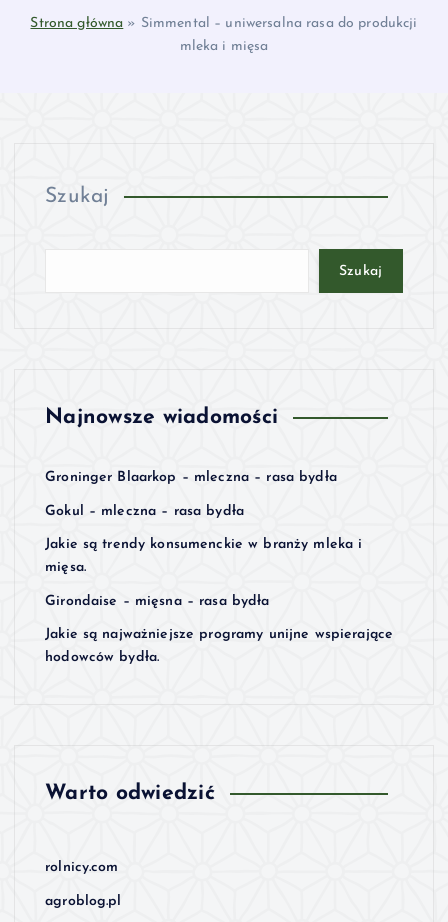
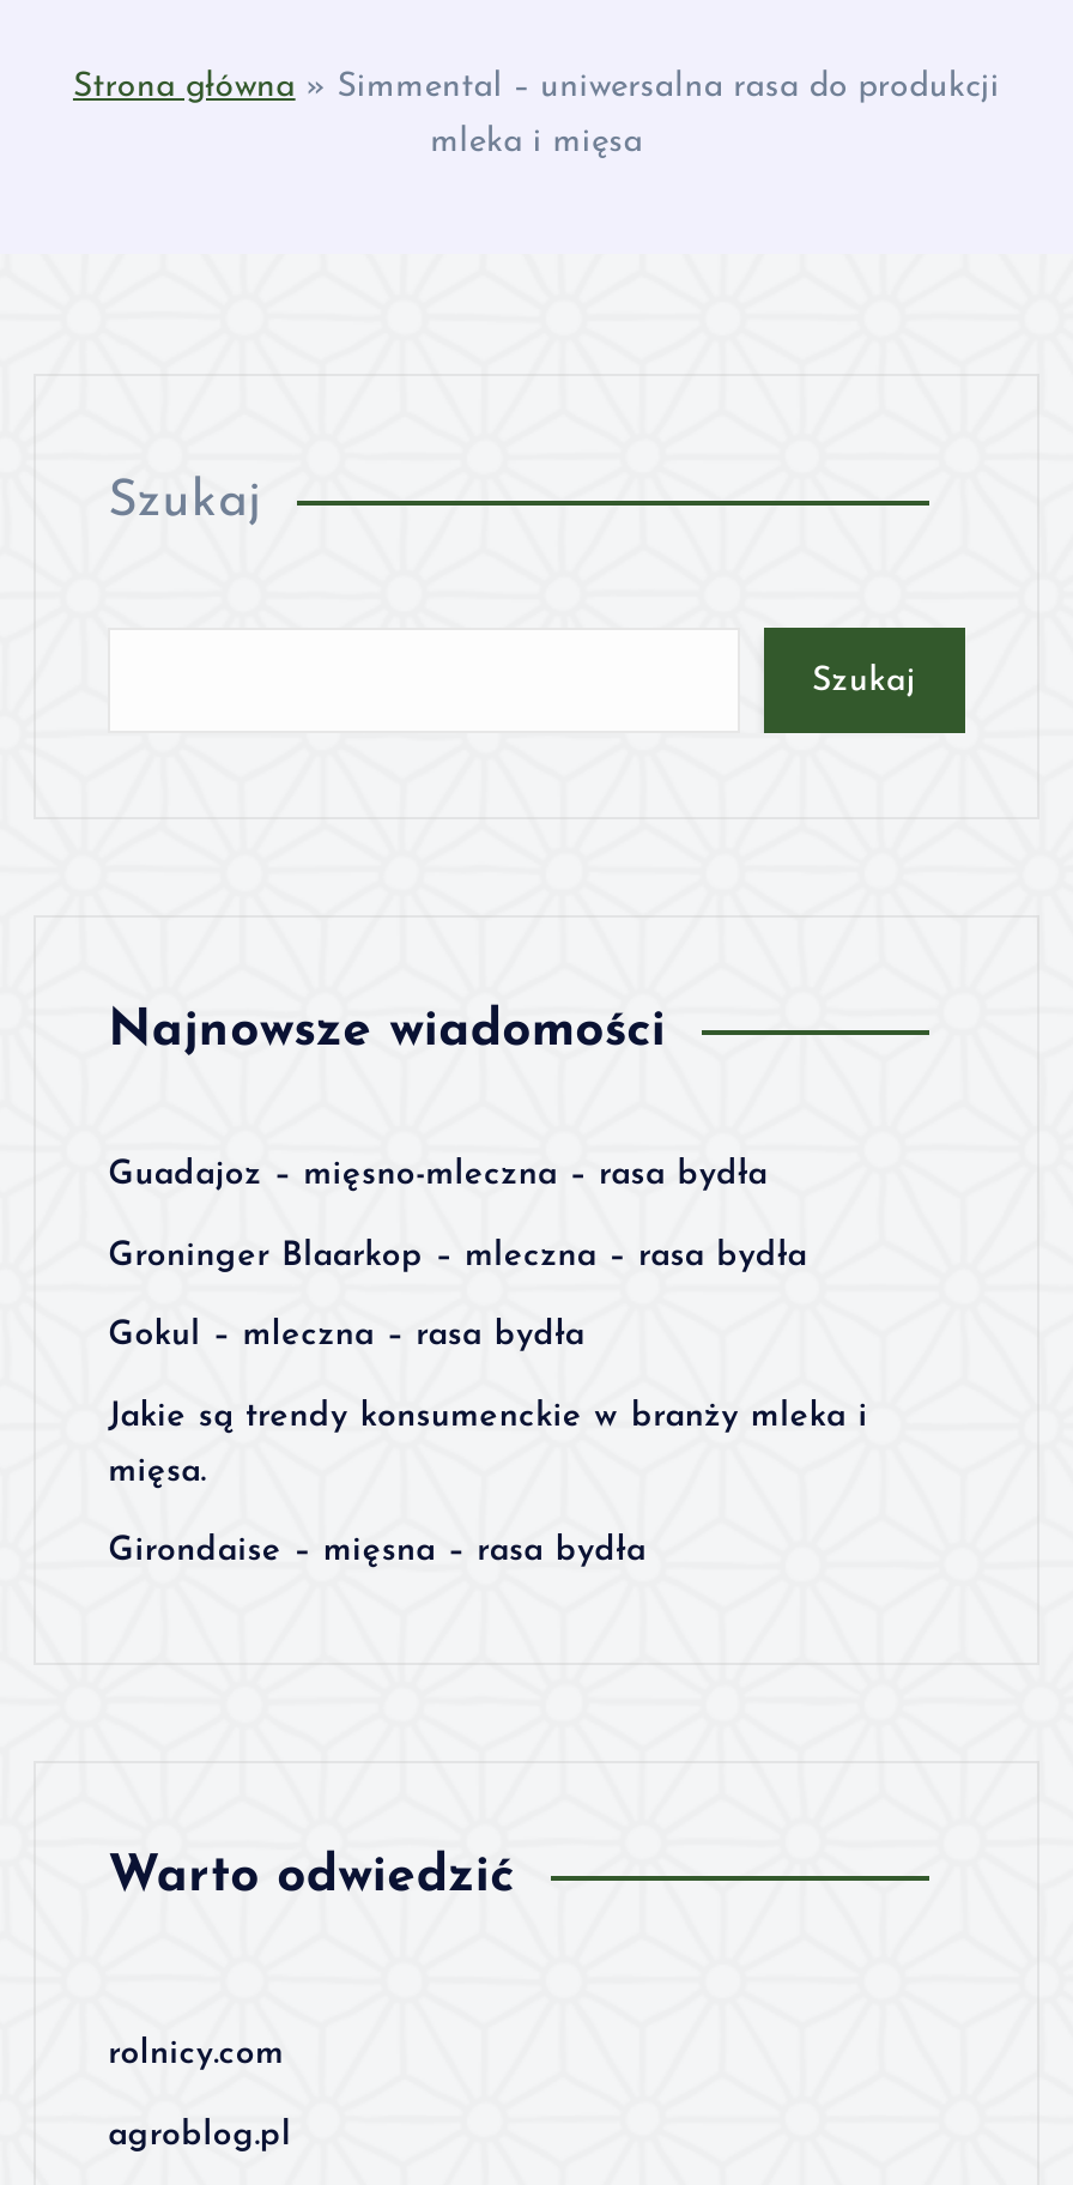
none -> [108,1157,767,1193] Guadajoz – mięsno-mleczna – rasa bydła
moved [45,470,362,609] -> [108,1238,868,1570]: Groninger Blaarkop – mleczna – rasa bydła | Gokul – mleczna – rasa bydła | Jakie są trendy konsumenckie w branży mleka i | mięsa. | Girondaise – mięsna – rasa bydła
[45,627,393,665] Jakie są najważniejsze programy unijne wspierające | hodowców bydła. -> none

